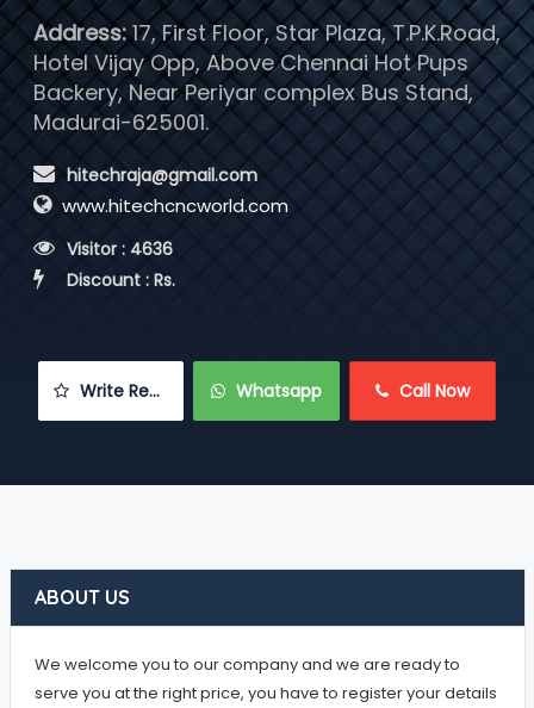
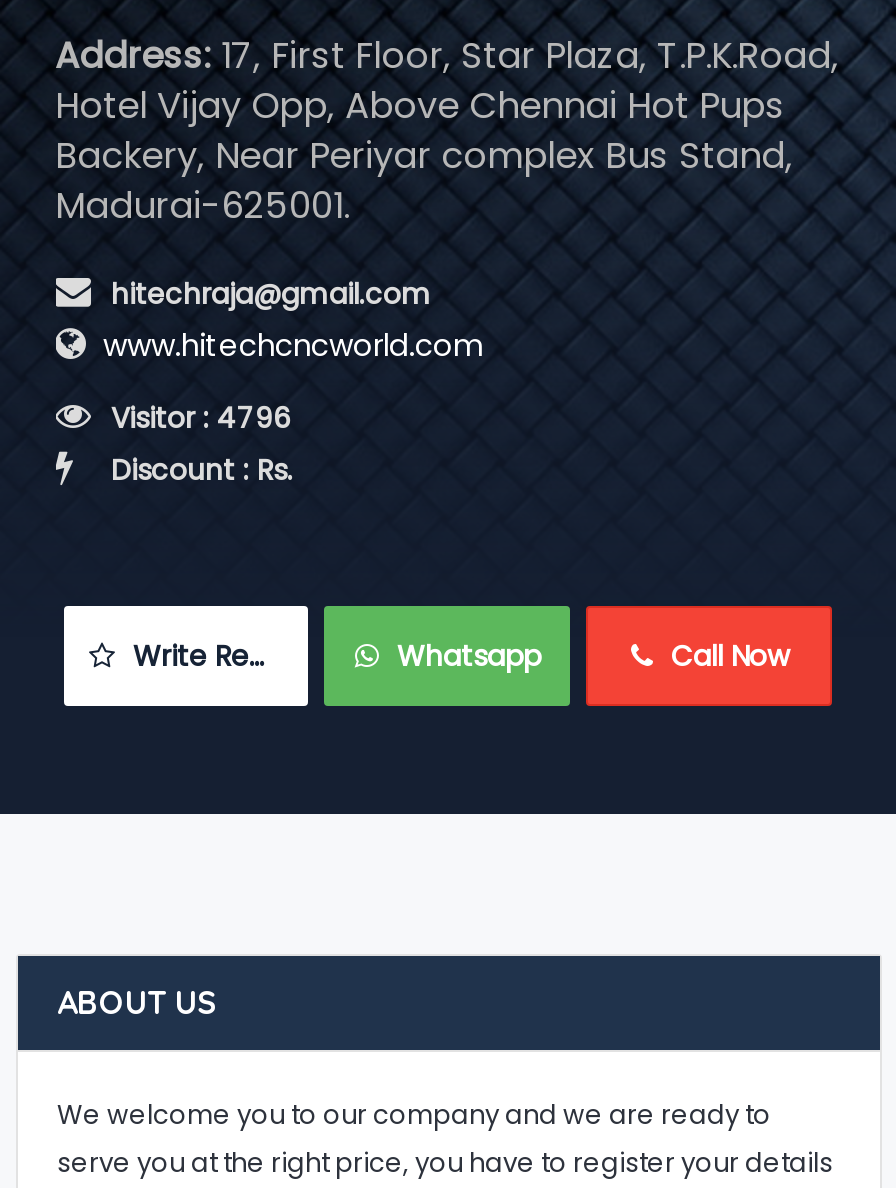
[61,237,172,261] Visitor : 4636 -> [103,398,291,438] Visitor : 4796

